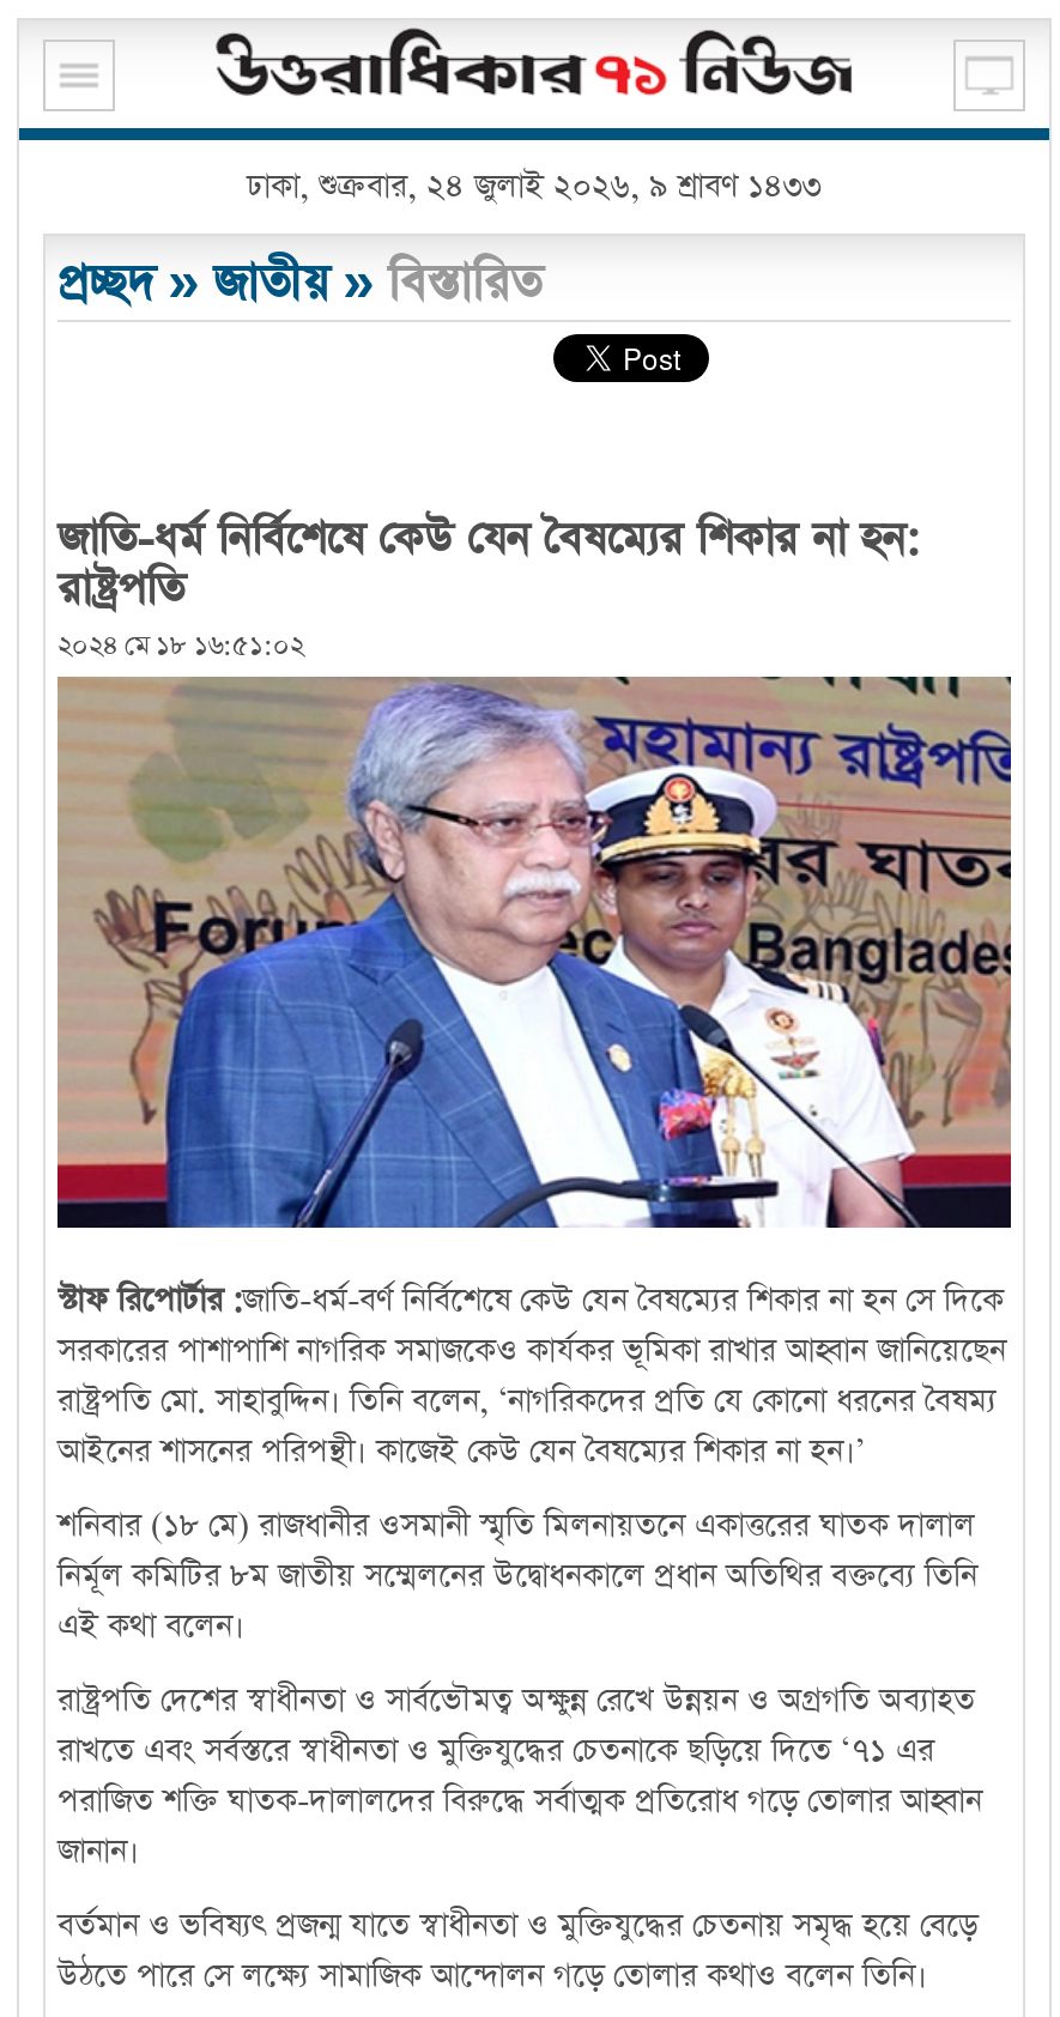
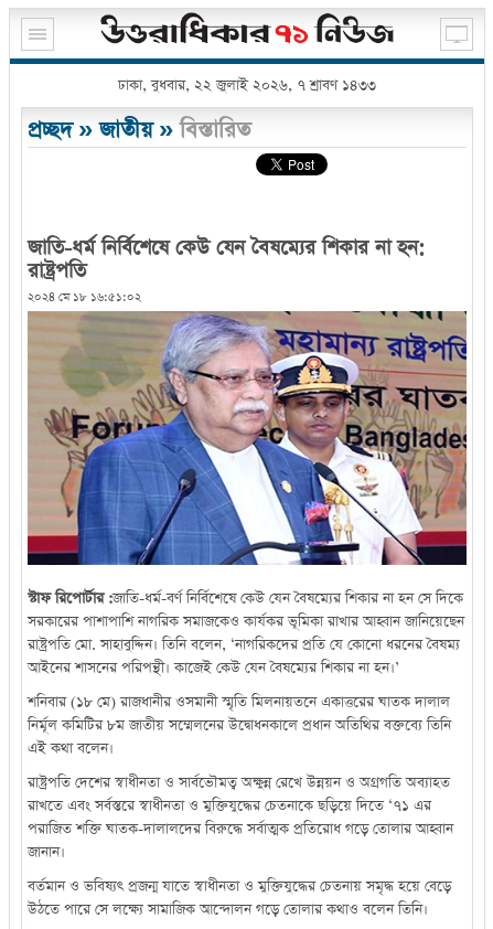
[247,164,822,210] ঢাকা, শুক্রবার, ২৪ জুলাই ২০২৬, ৯ শ্রাবণ ১৪৩৩ -> [118,75,376,96] ঢাকা, বুধবার, ২২ জুলাই ২০২৬, ৭ শ্রাবণ ১৪৩৩

